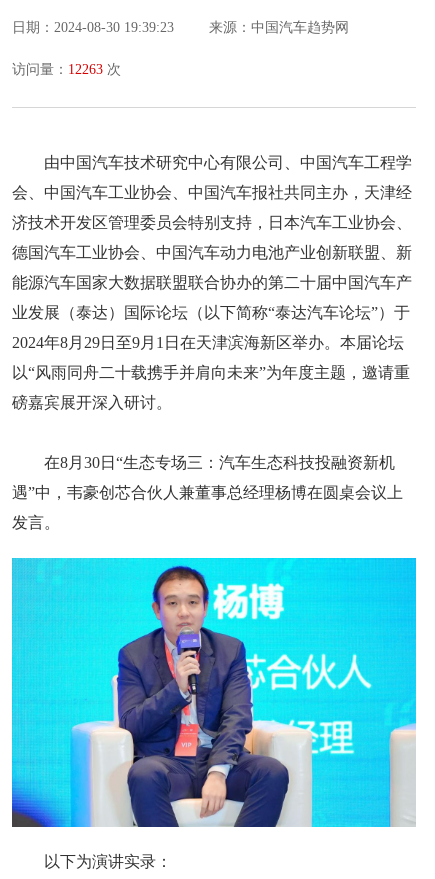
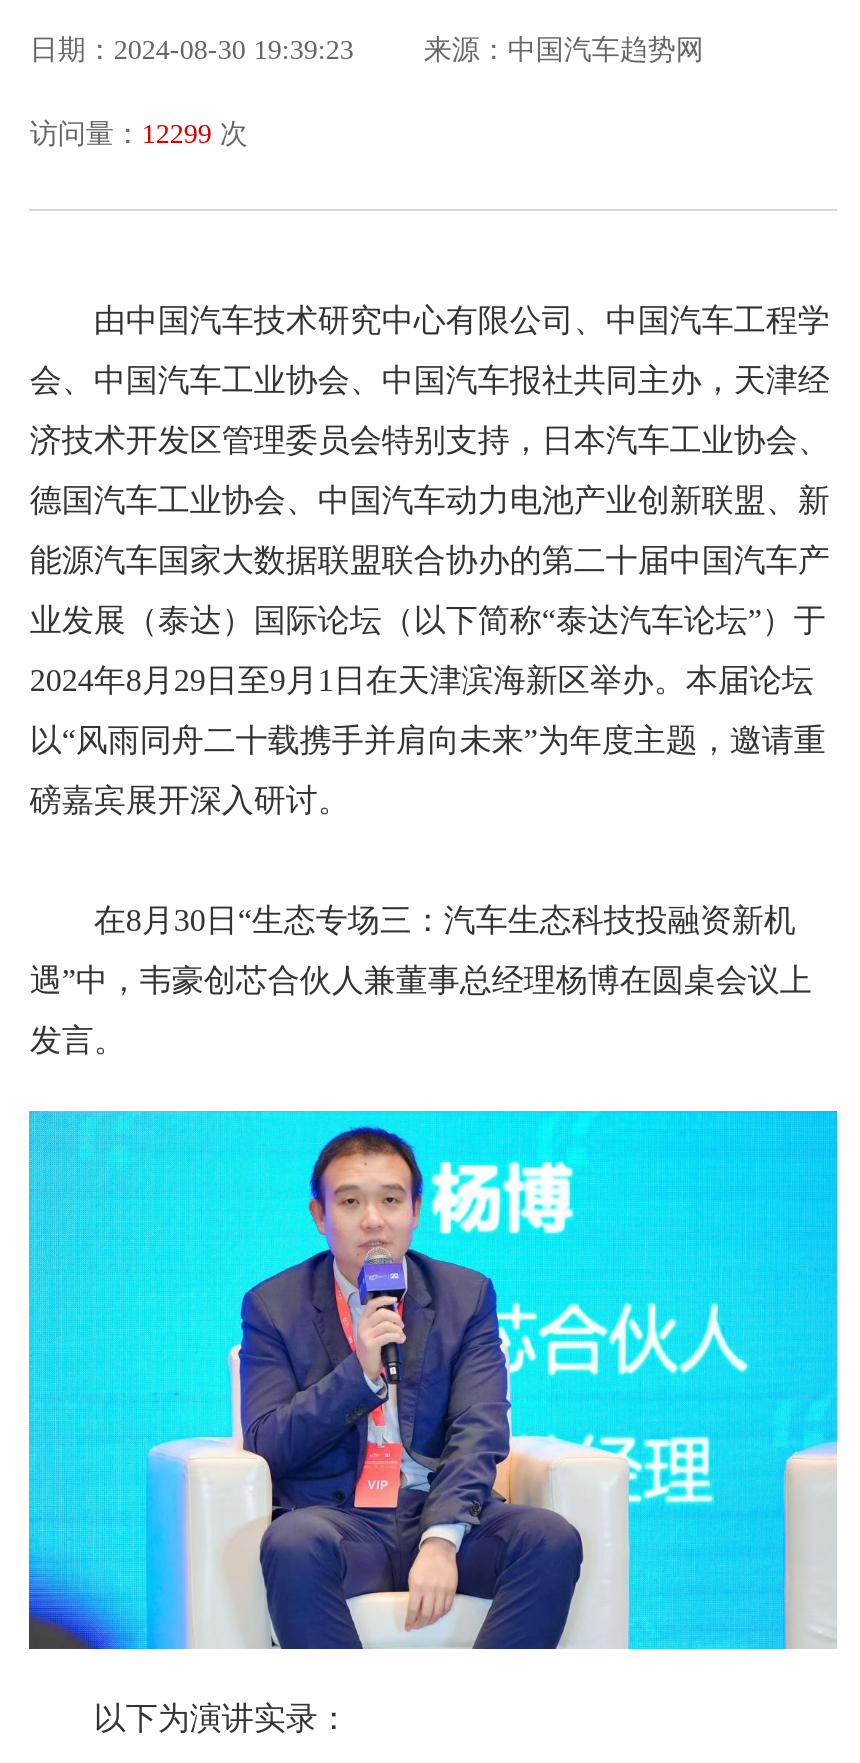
[12,62,121,77] 访问量：12263次 -> [30,119,248,149] 访问量：12299次

